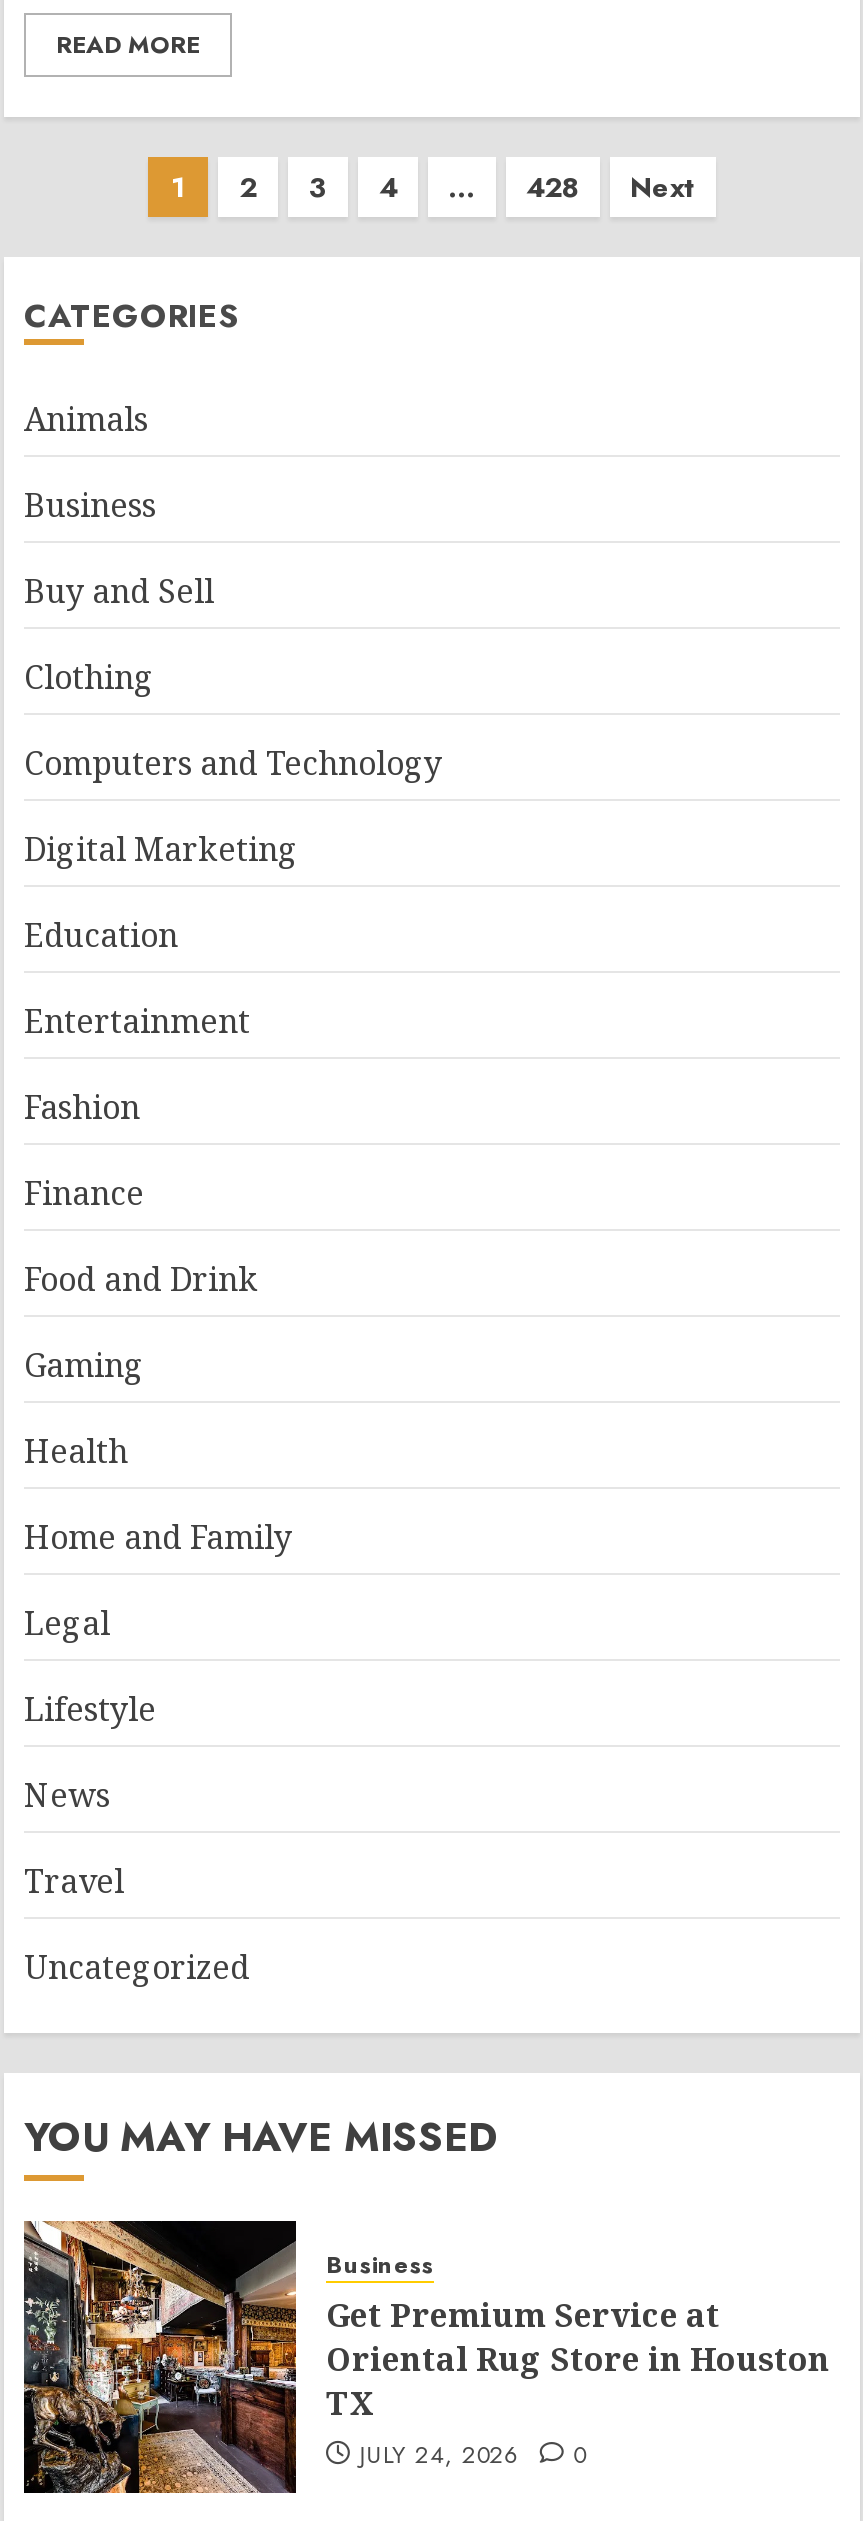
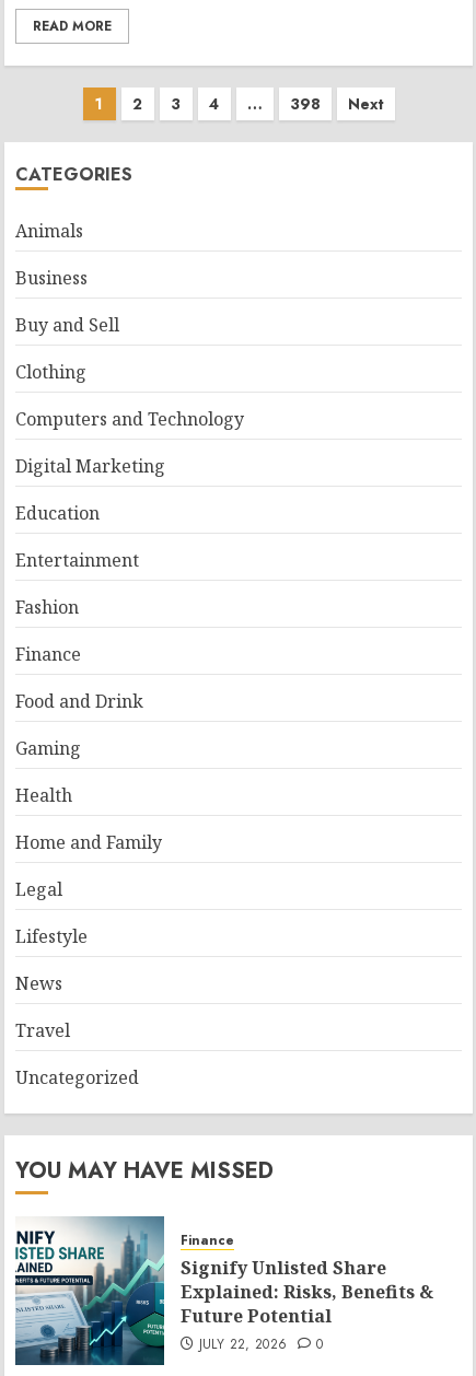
[526,167,580,207] 428 -> [289,93,320,115] 398
[22,2219,830,2495] [image] | Business | Get Premium Service at | Oriental Rug Store in Houston | TX | JULY 24, 2026 -> [14,1215,433,1366] [image] | Finance | Signify Unlisted Share | Explained: Risks, Benefits & | Future Potential | JULY 22, 2026

